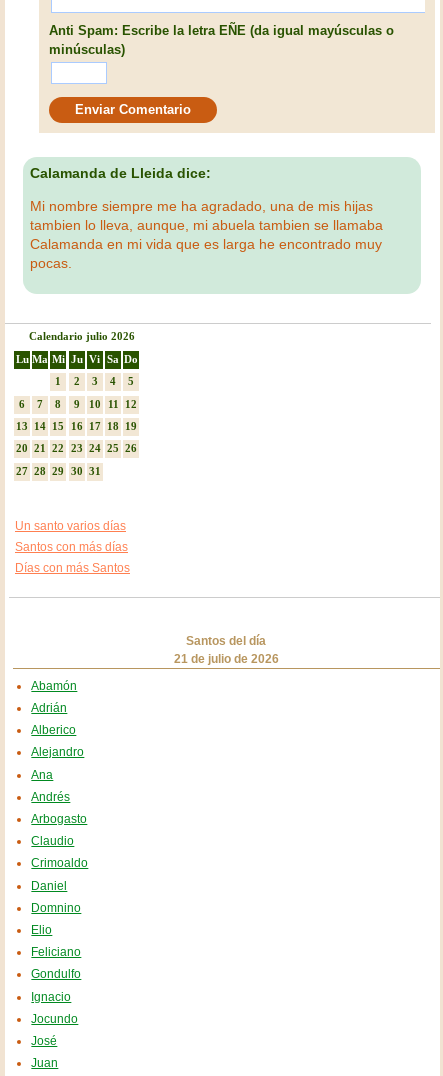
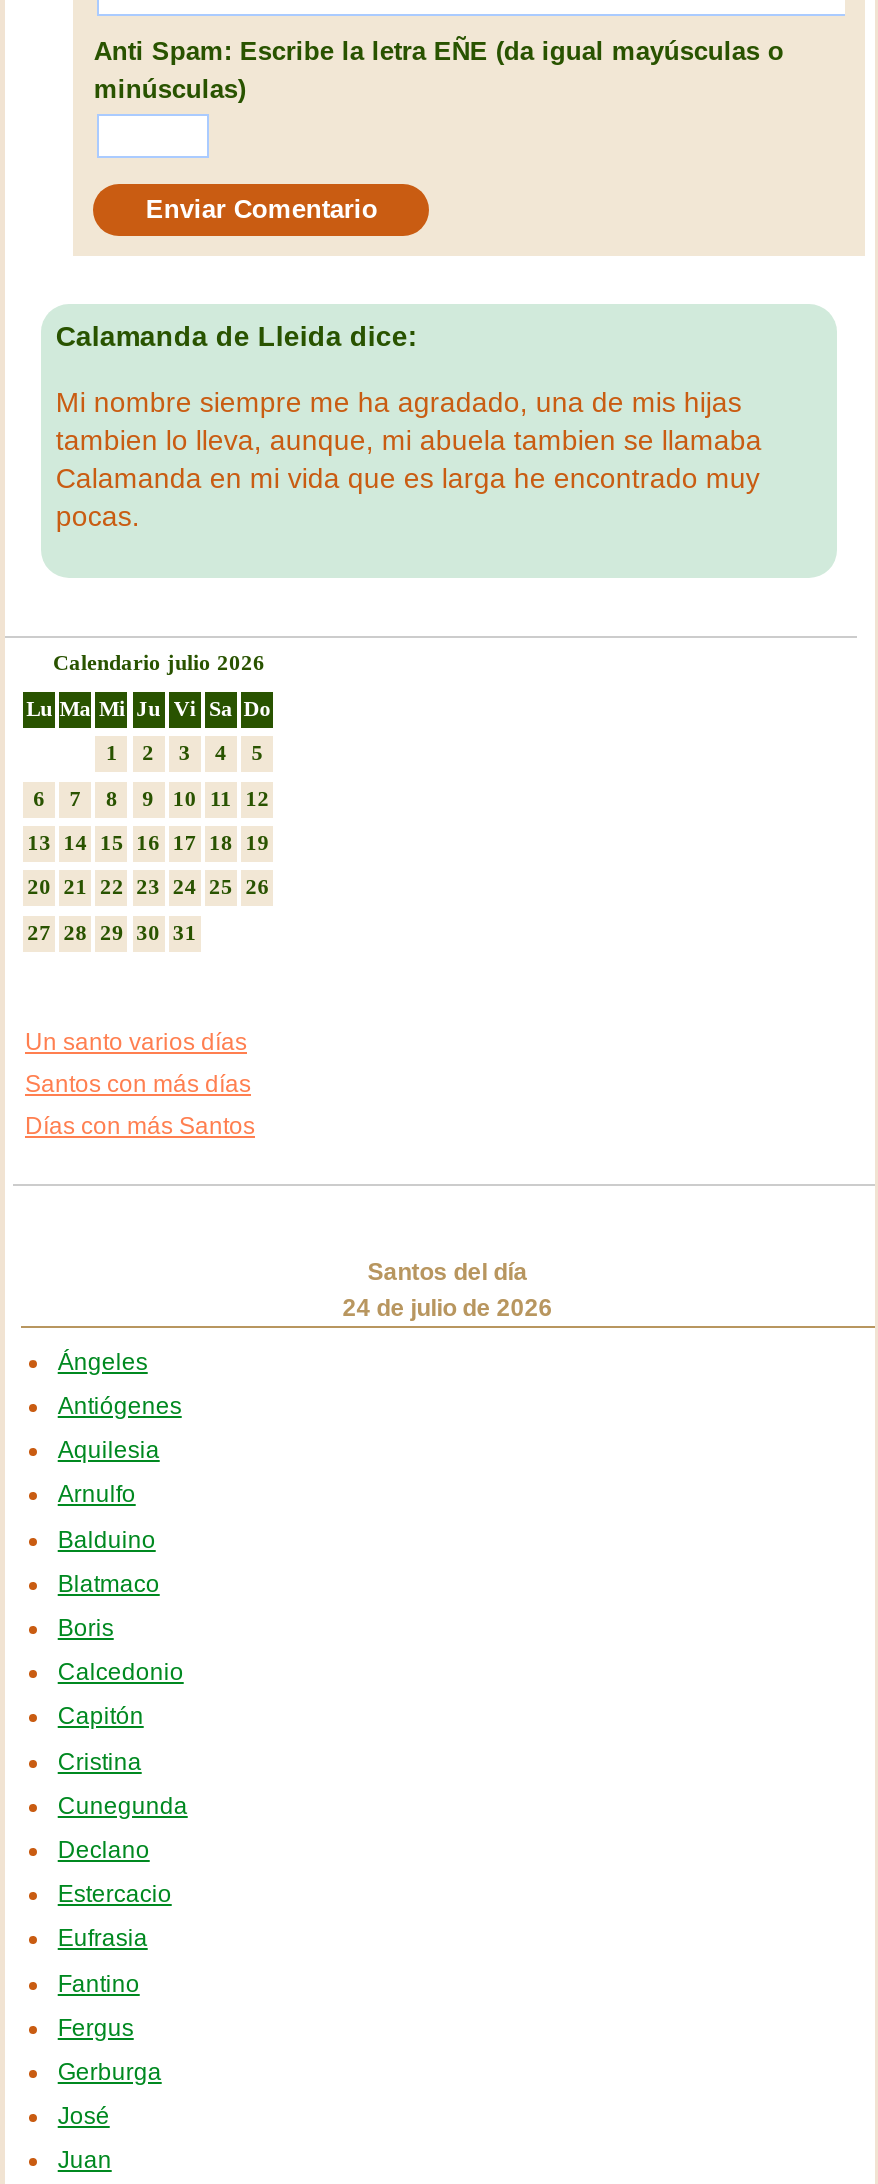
[31,652,279,1026] 21 de julio de 2026 | Abamón | Adrián | Alberico | Alejandro | Ana | Andrés | Arbogasto | Claudio | Crimoaldo | Daniel | Domnino | Elio | Feliciano | Gondulfo | Ignacio | Jocundo -> [58,1293,553,2086] 24 de julio de 2026 | Ángeles | Antiógenes | Aquilesia | Arnulfo | Balduino | Blatmaco | Boris | Calcedonio | Capitón | Cristina | Cunegunda | Declano | Estercacio | Eufrasia | Fantino | Fergus | Gerburga

